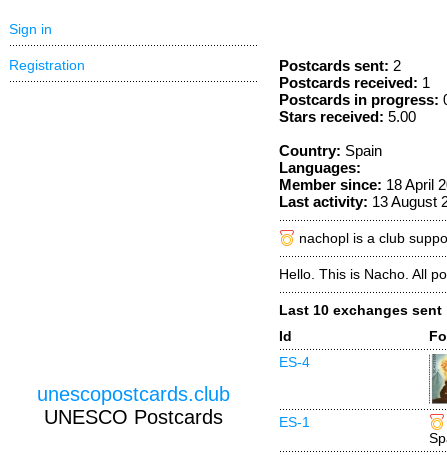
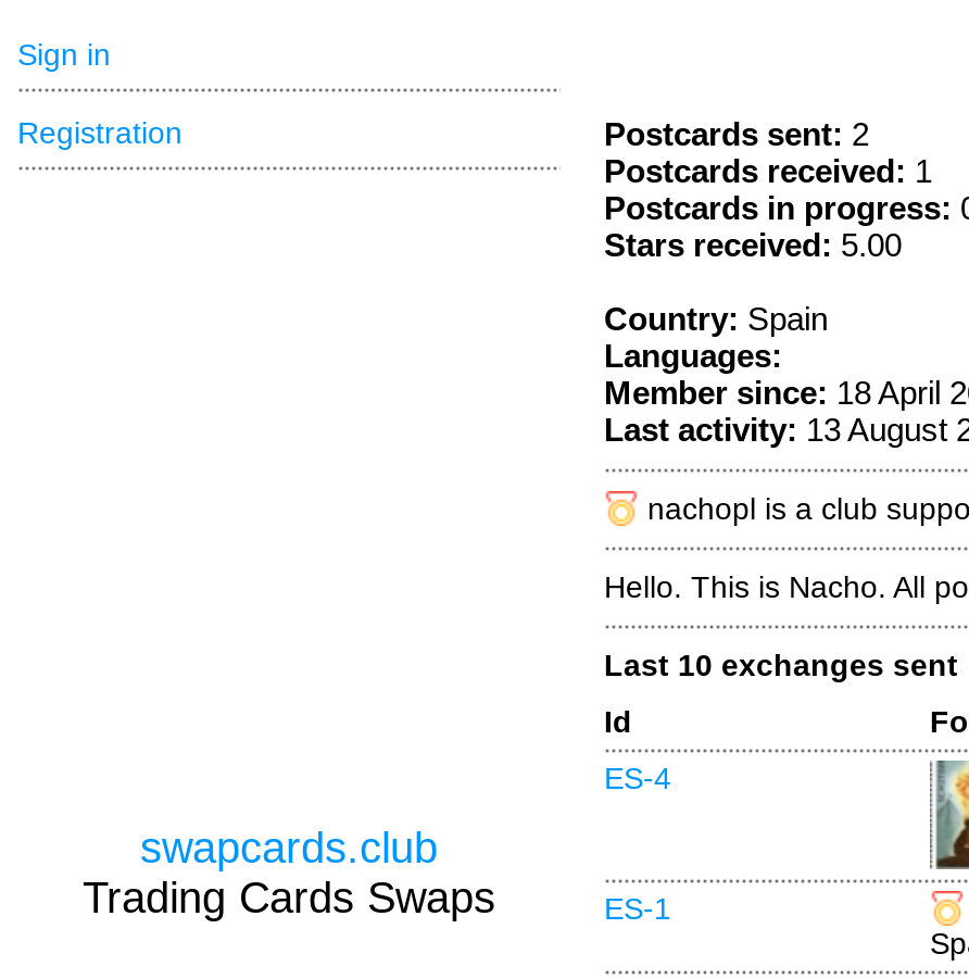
[37,383,230,428] unescopostcards.club | UNESCO Postcards -> [83,824,495,921] swapcards.club | Trading Cards Swaps

